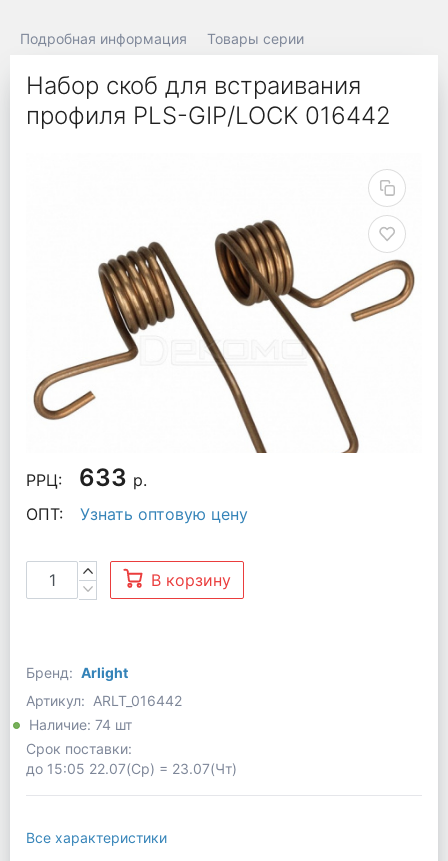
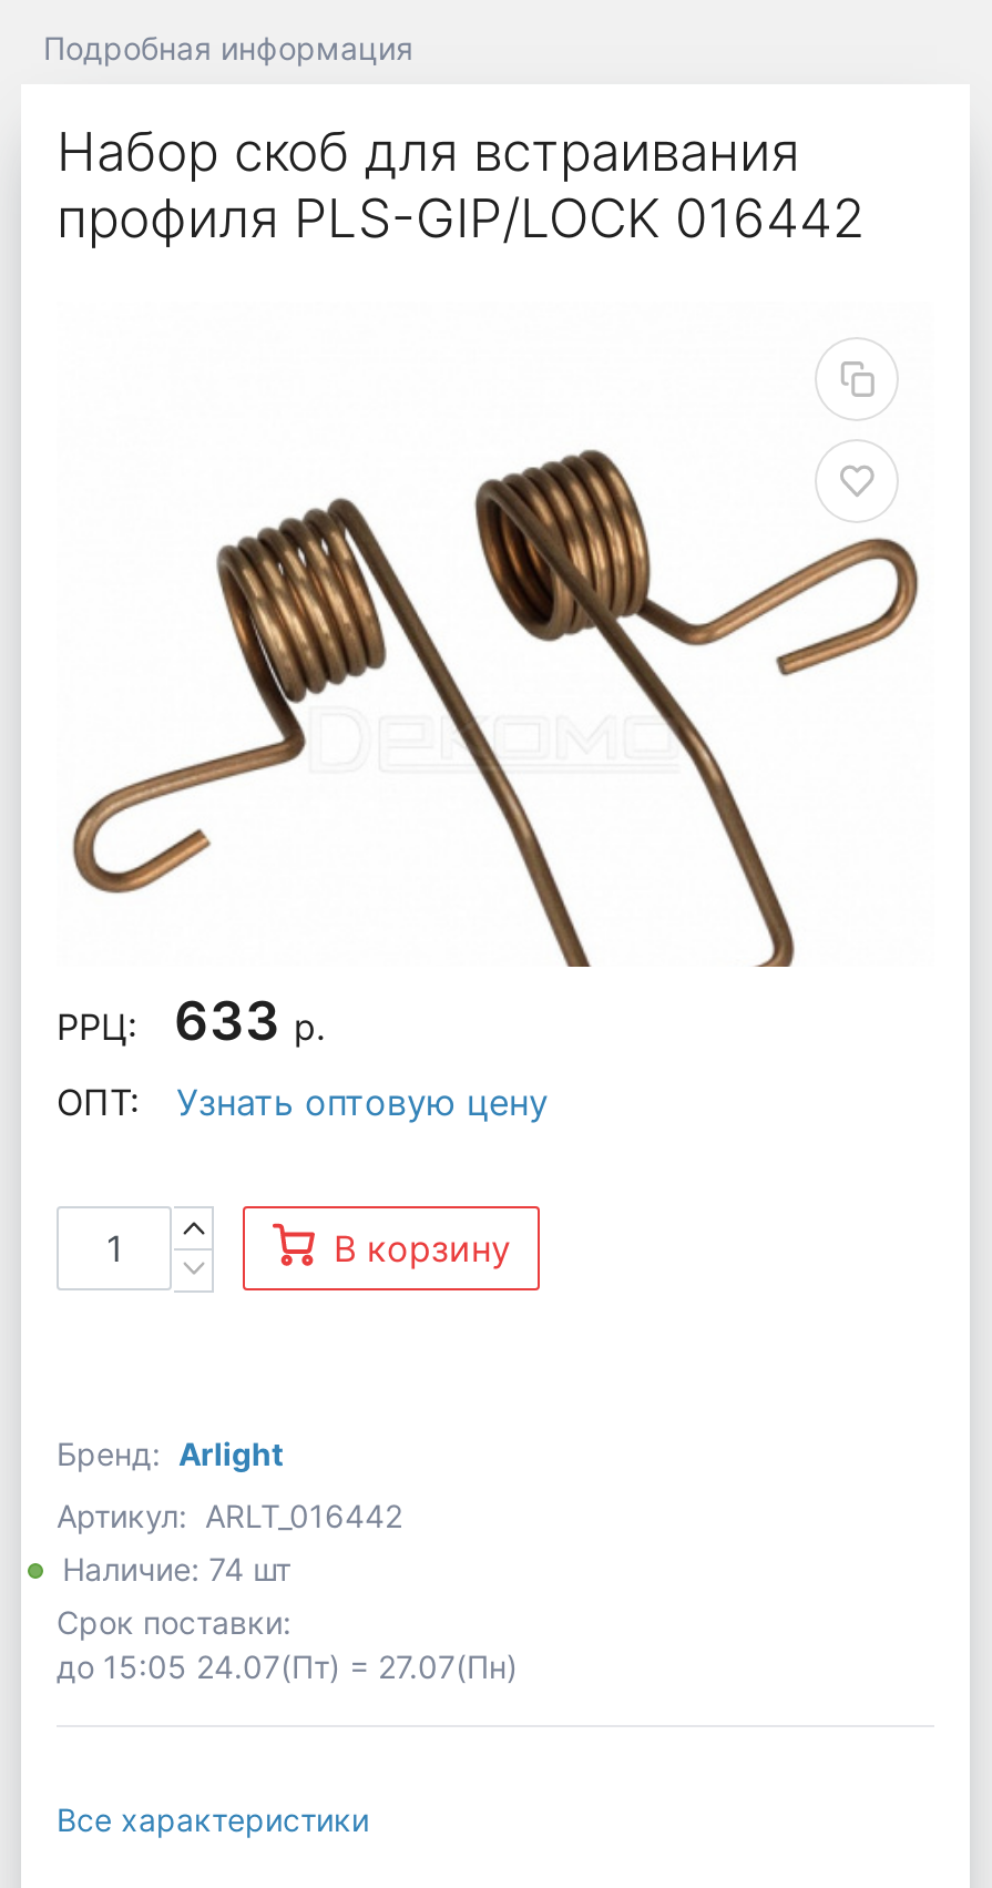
[207,30,304,47] Товары серии -> none
[26,760,237,777] до 15:05 22.07(Ср) = 23.07(Чт) -> [57,1648,518,1686] до 15:05 24.07(Пт) = 27.07(Пн)

